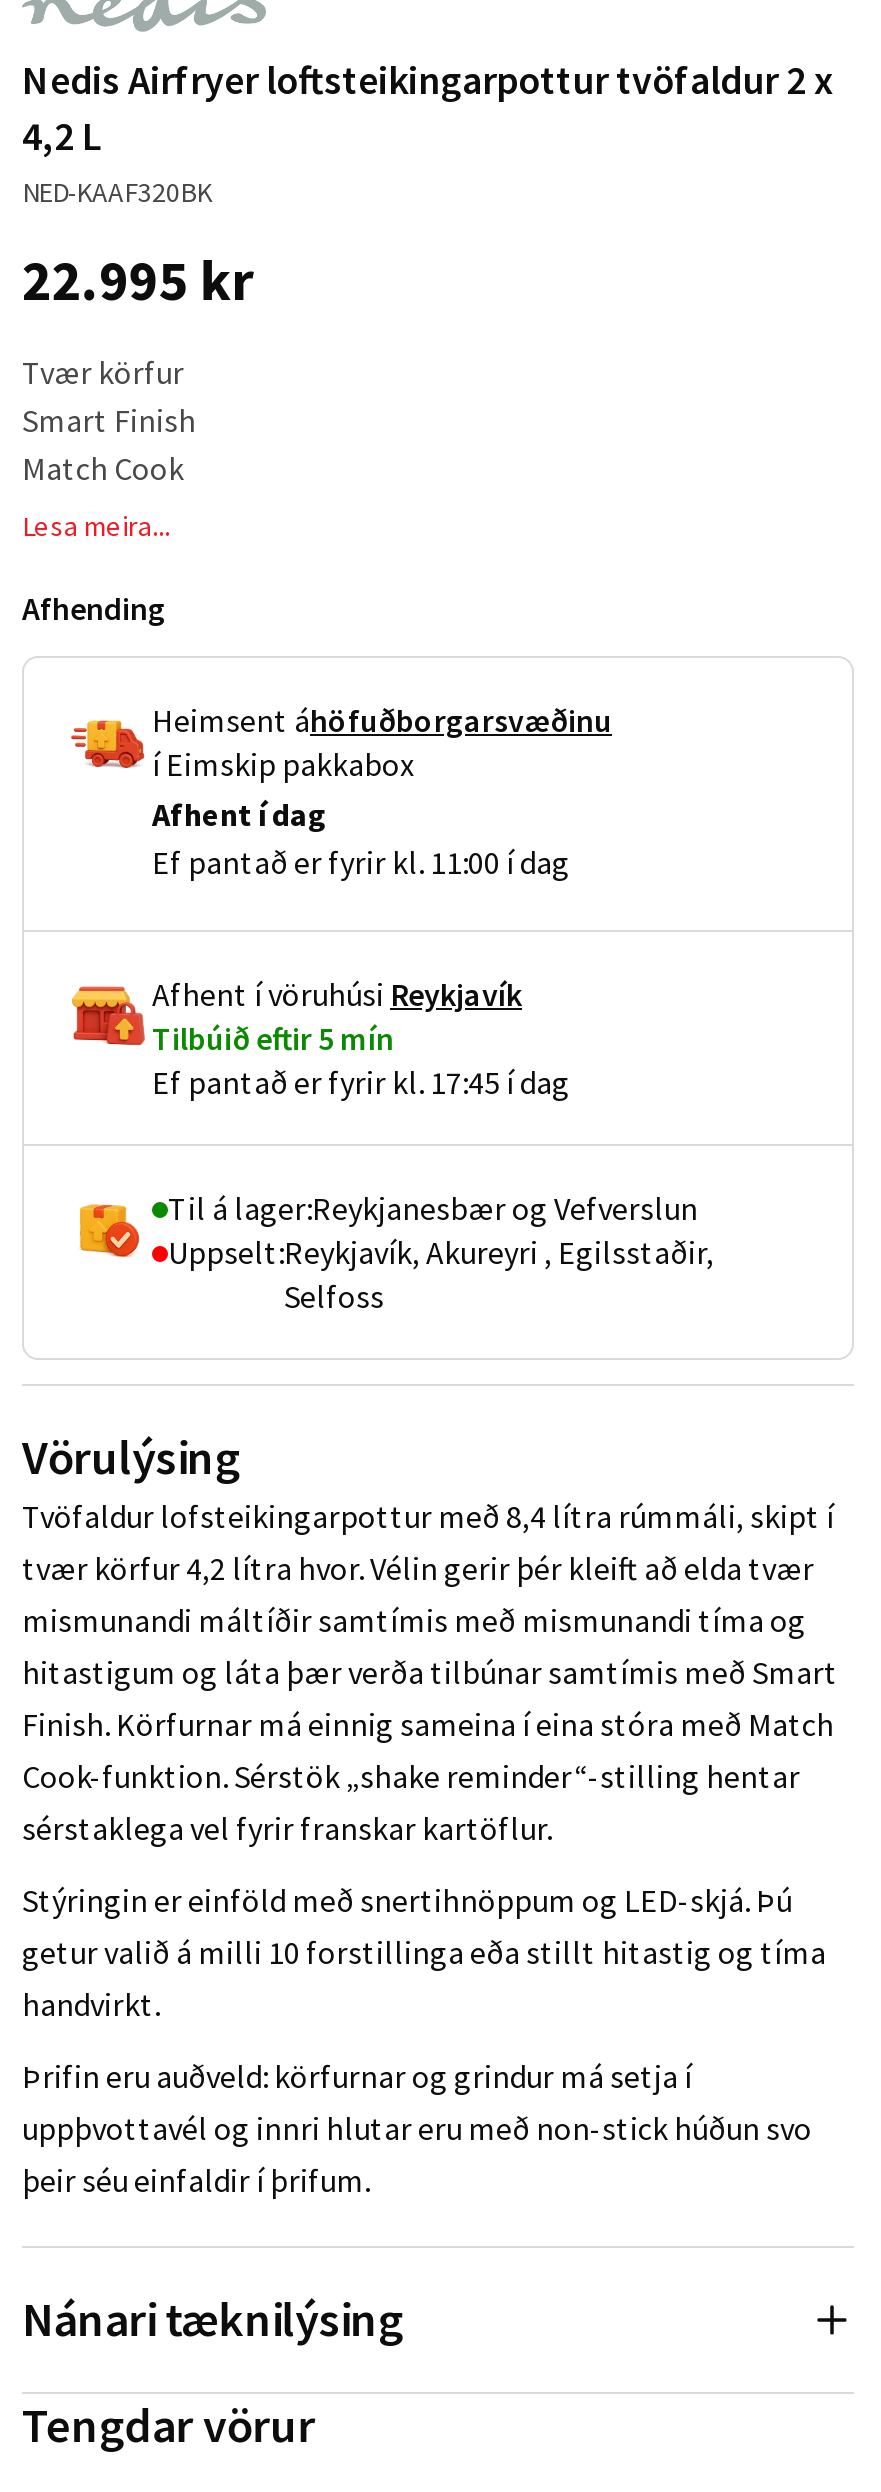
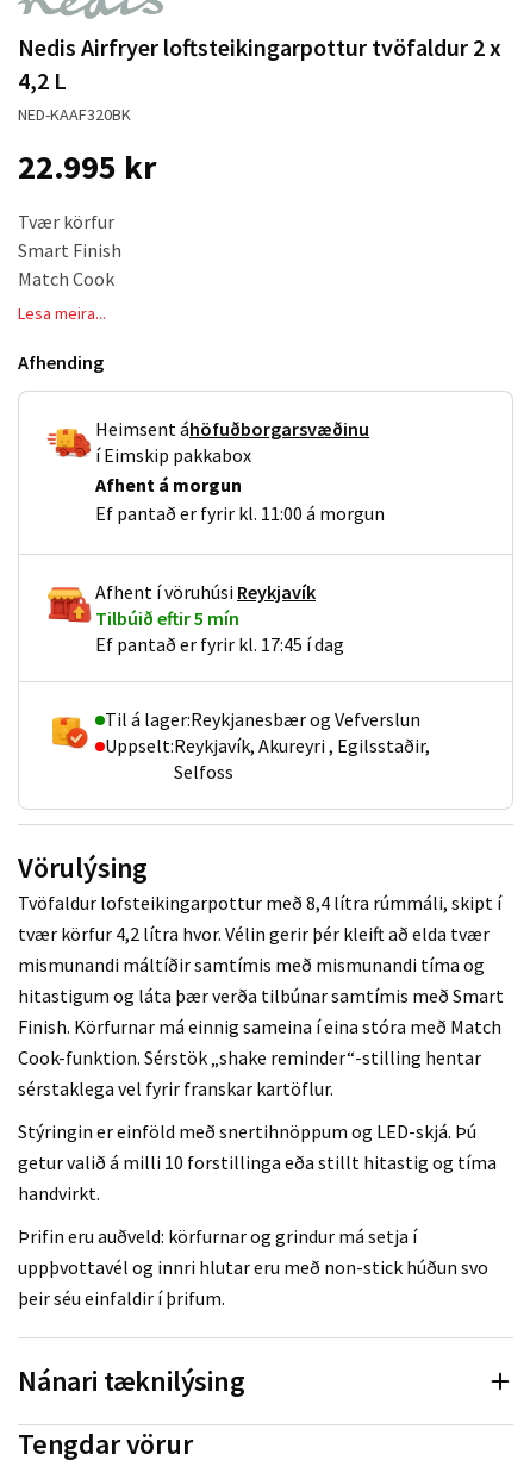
[152,794,328,834] Afhent í dag -> [95,473,242,497] Afhent á morgun
[152,842,570,882] Ef pantað er fyrir kl. 11:00 í dag -> [95,501,385,525] Ef pantað er fyrir kl. 11:00 á morgun

